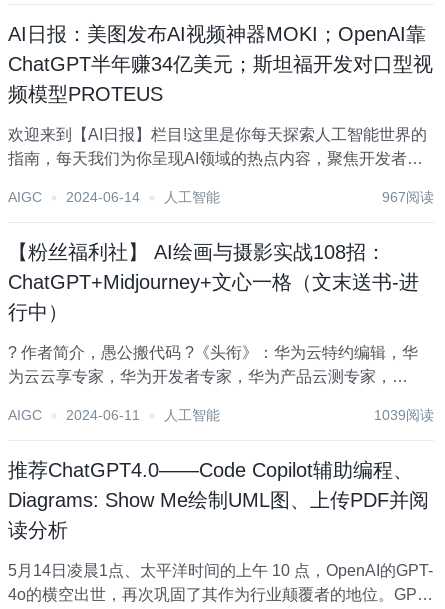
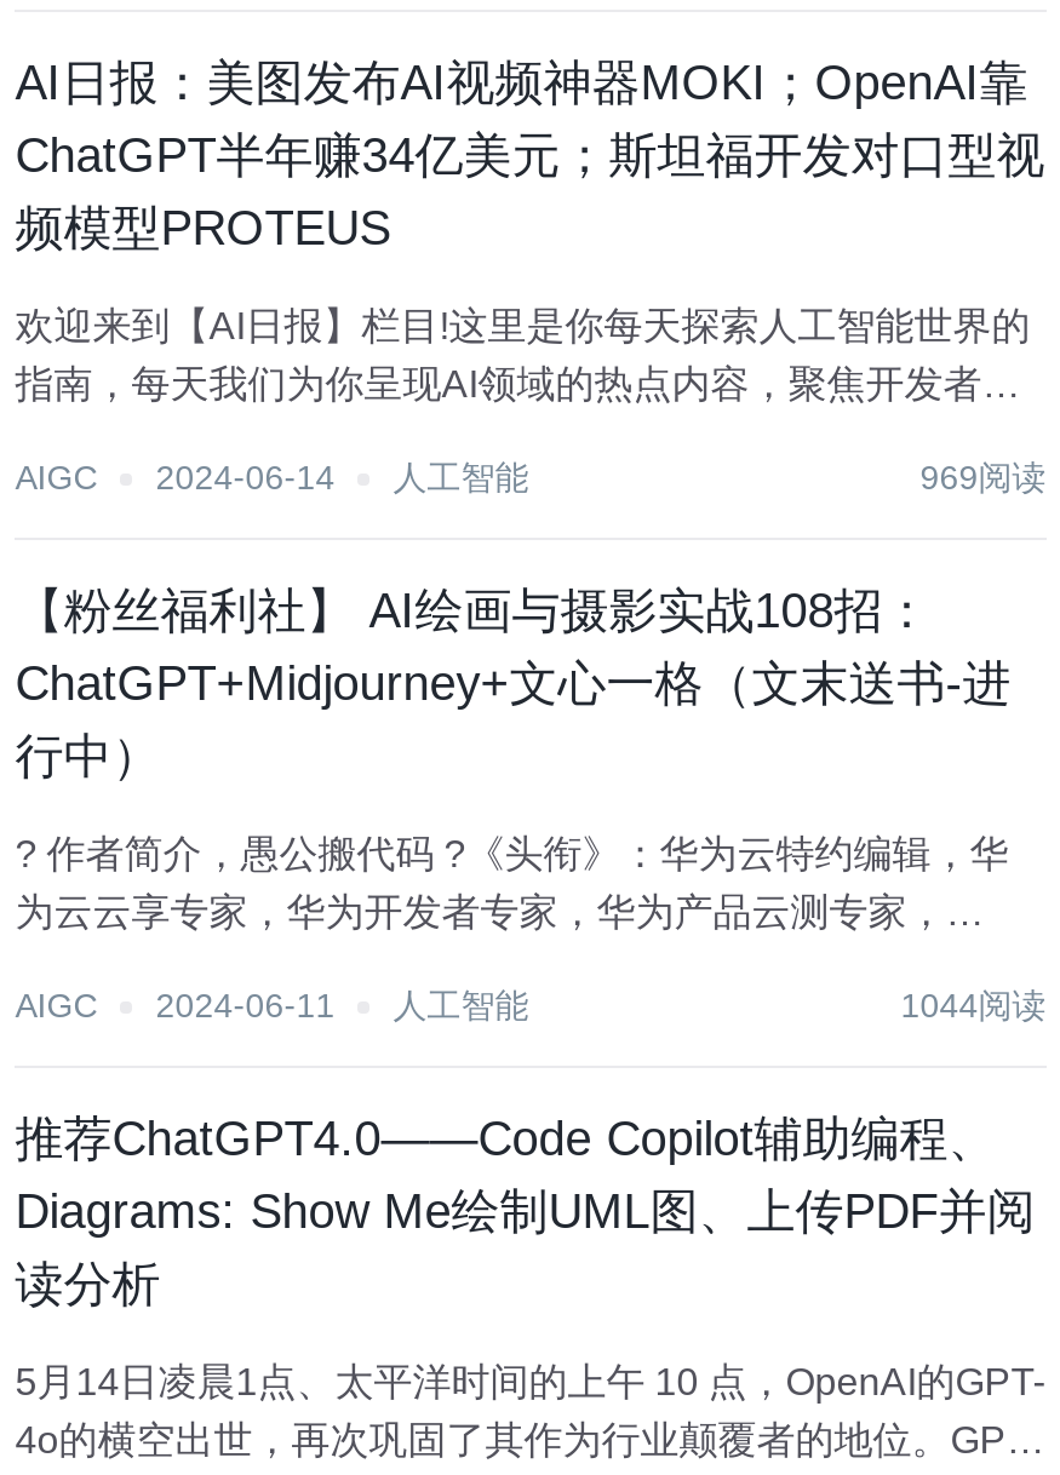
[382,189,434,205] 967阅读 -> [920,458,1046,497] 969阅读
[374,407,434,423] 1039阅读 -> [901,986,1046,1025] 1044阅读

